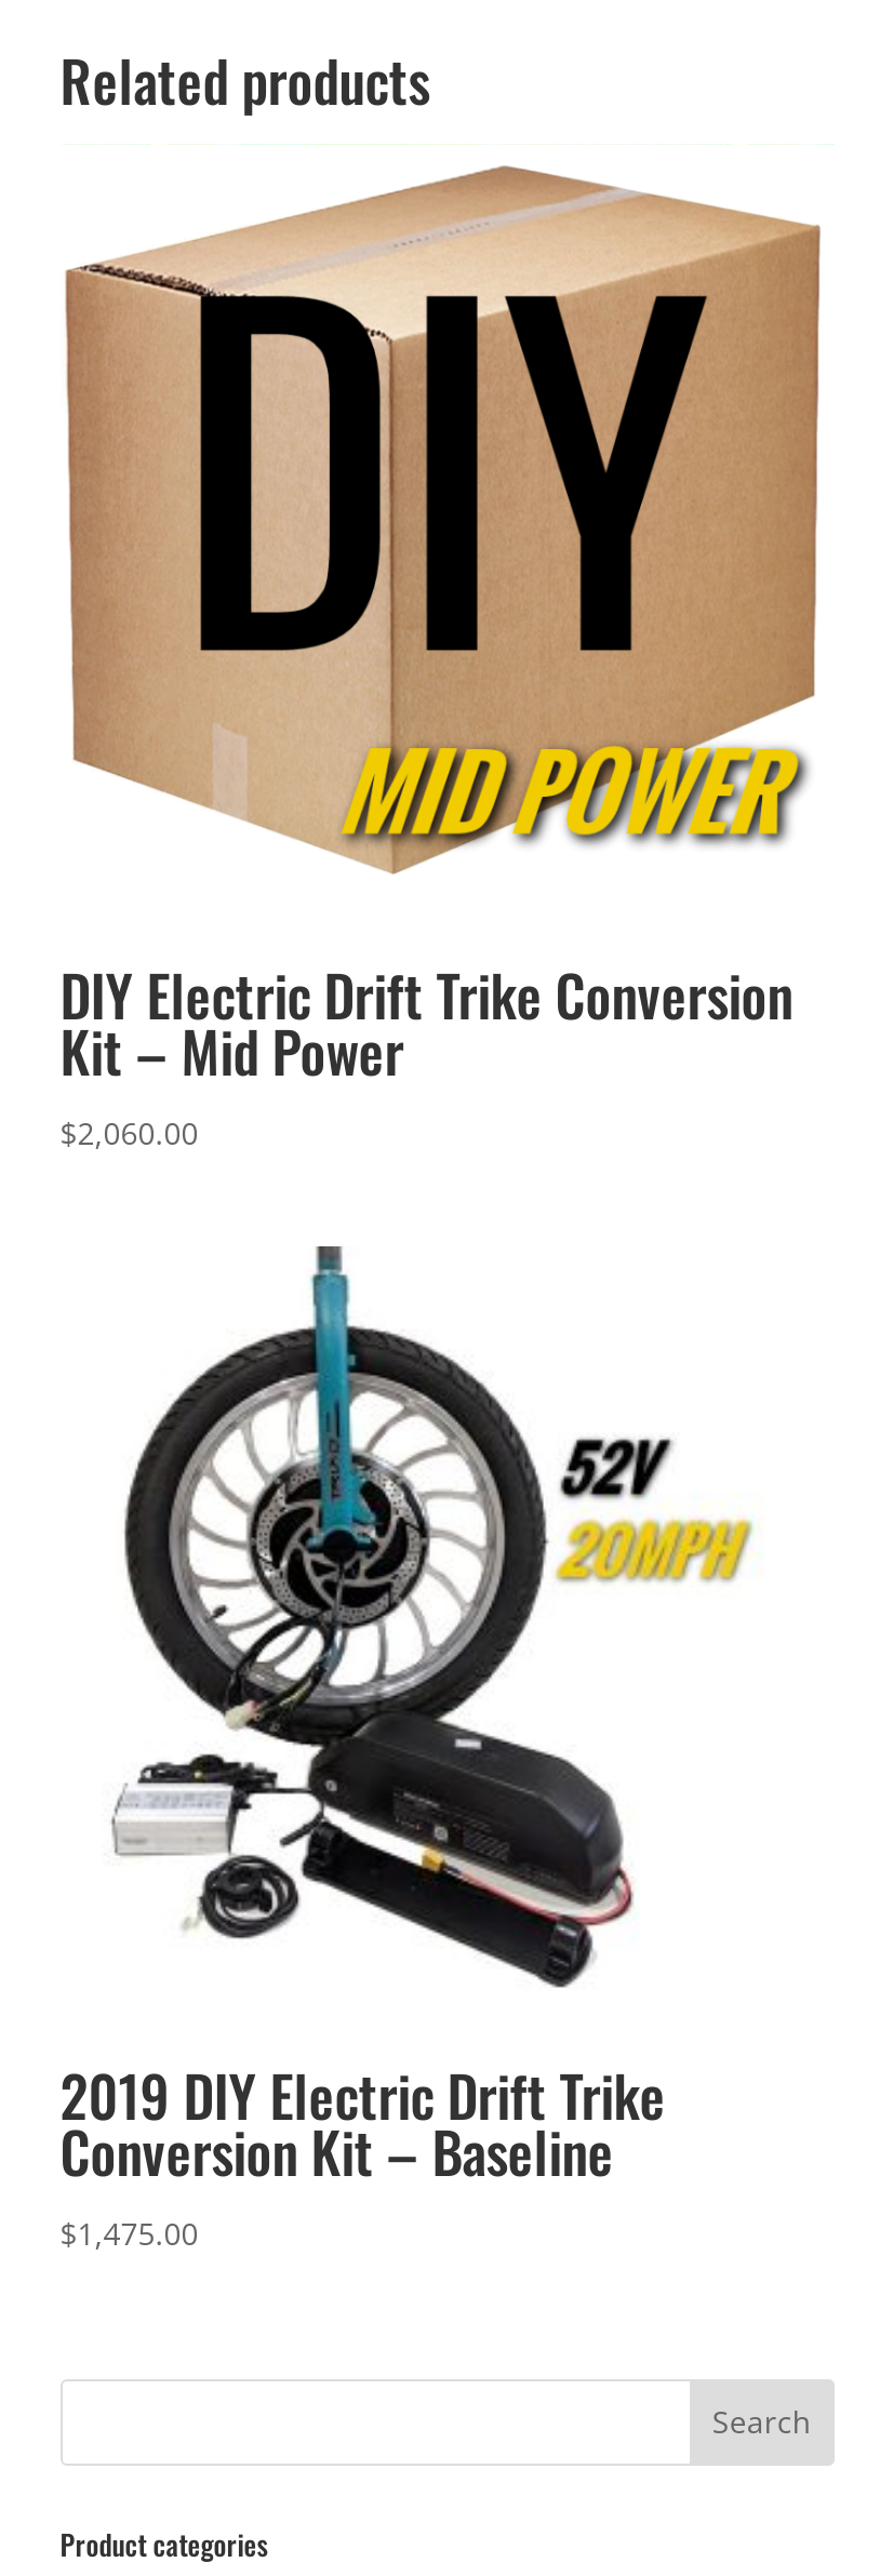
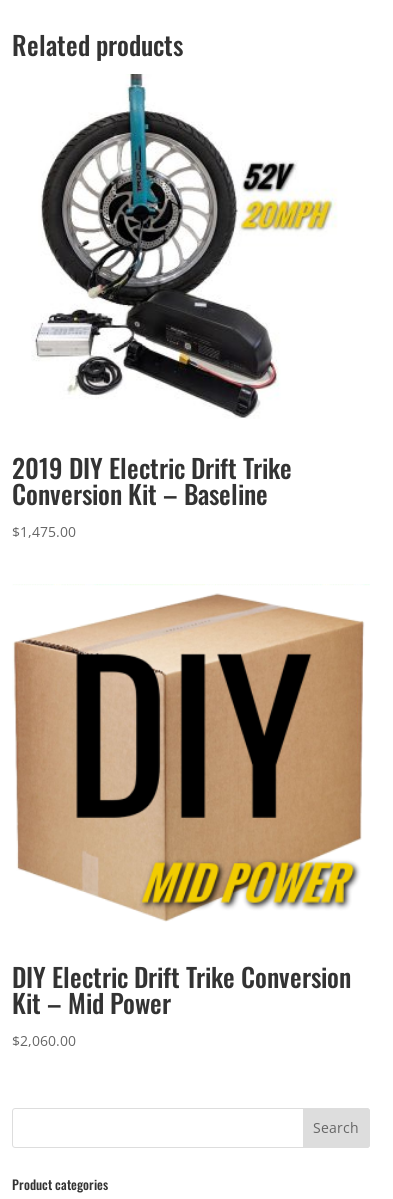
moved [60,163,822,1153] -> [12,593,364,1050]: [image] | DIY Electric Drift Trike Conversion | Kit – Mid Power | $2,060.00
moved [60,1246,765,2255] -> [12,74,338,541]: [image] | 2019 DIY Electric Drift Trike | Conversion Kit – Baseline | $1,475.00

